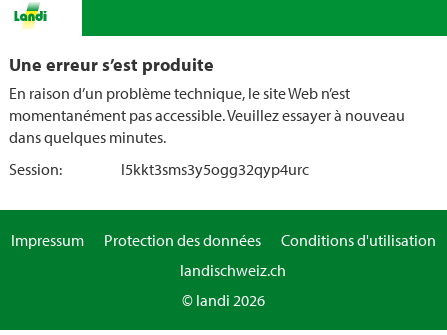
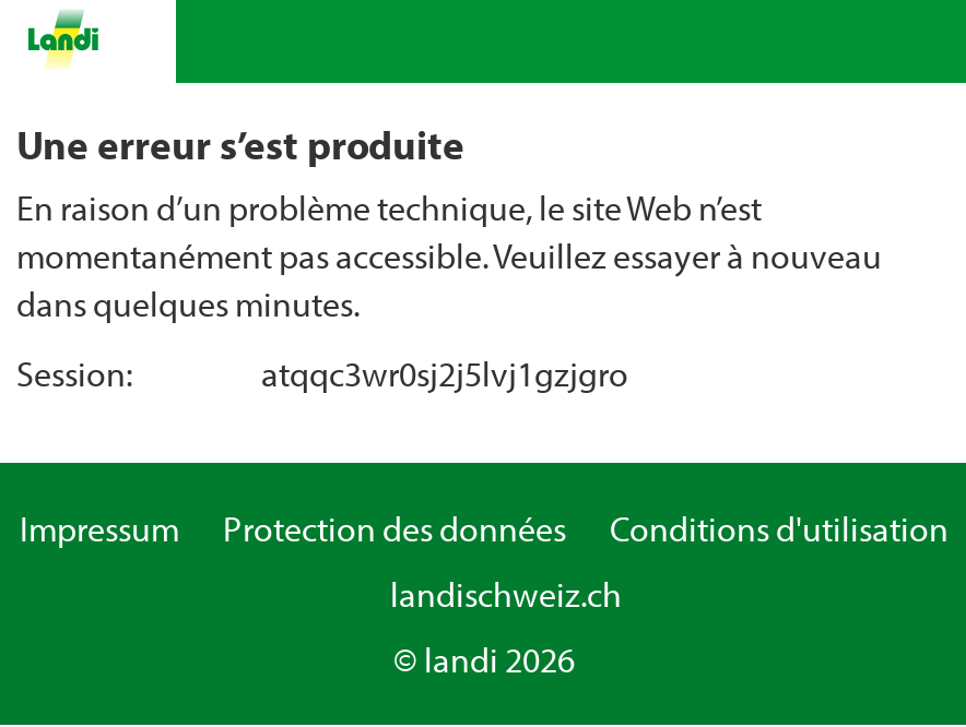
[121,159,309,179] l5kkt3sms3y5ogg32qyp4urc -> [261,351,628,395] atqqc3wr0sj2j5lvj1gzjgro

